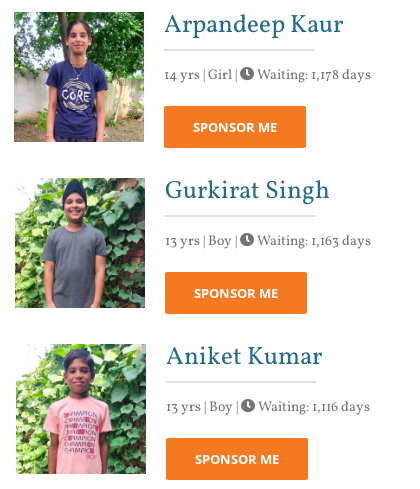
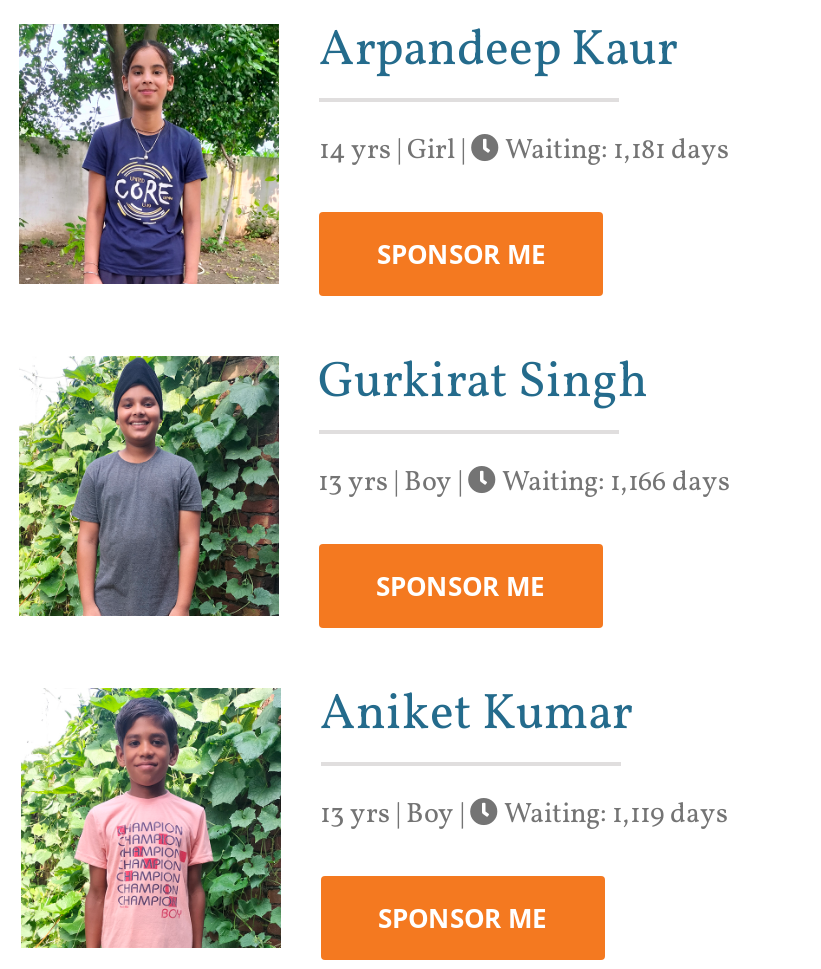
[254,66,371,85] Waiting: 1,178 days -> [499,133,729,171] Waiting: 1,181 days
[253,232,370,251] Waiting: 1,163 days -> [496,465,730,503] Waiting: 1,166 days
[254,398,369,417] Waiting: 1,116 days -> [498,797,728,835] Waiting: 1,119 days

